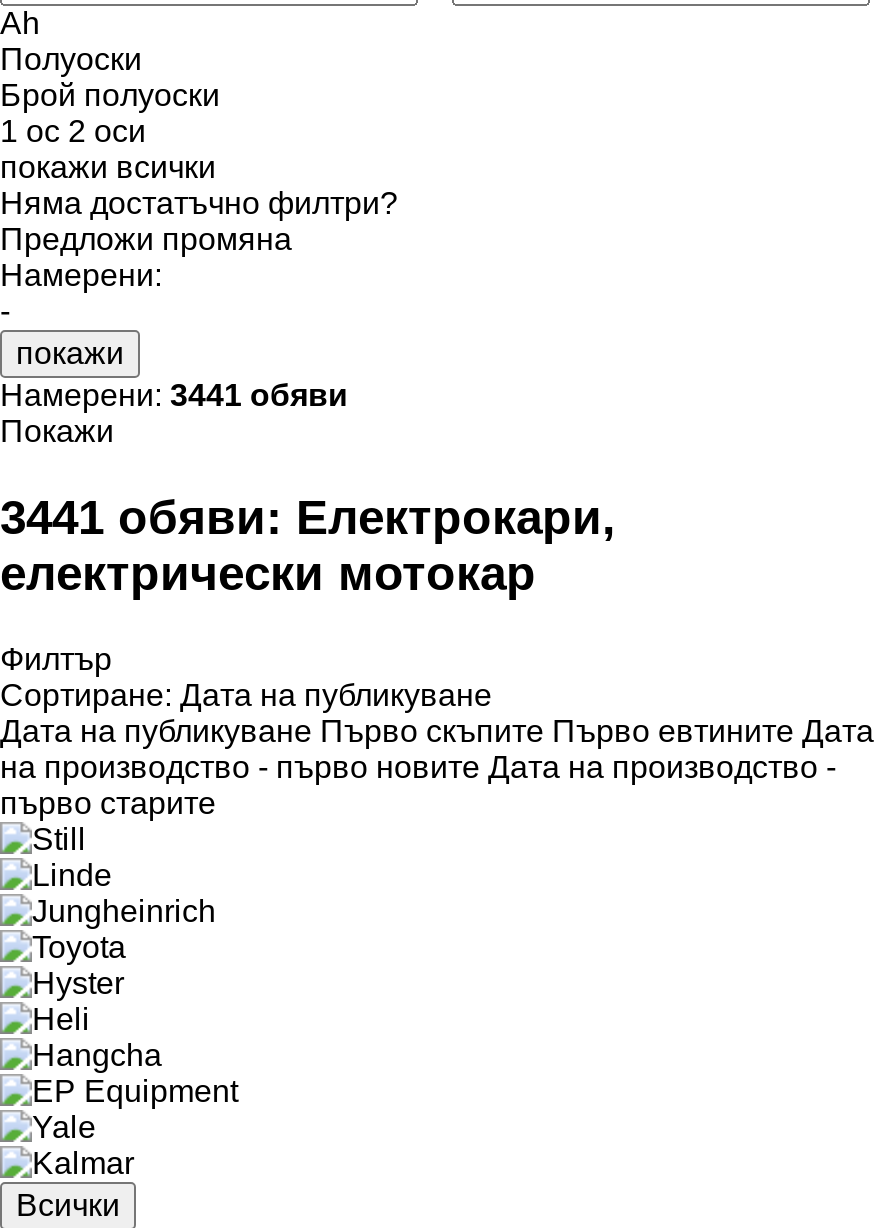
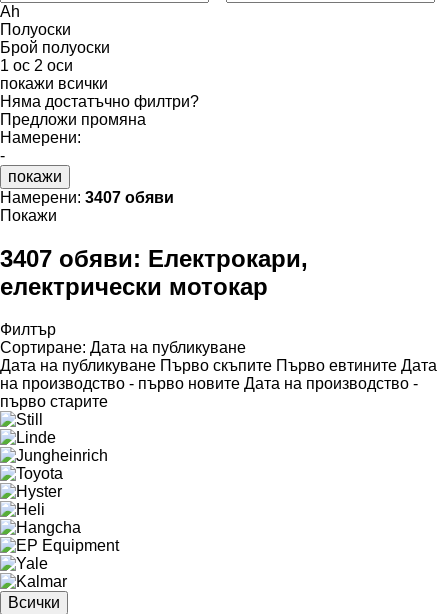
[0,378,348,412] Намерени: 3441 обяви -> [0,189,174,206] Намерени: 3407 обяви
[0,490,616,544] 3441 обяви: Електрокари, -> [0,245,308,272] 3407 обяви: Електрокари,

